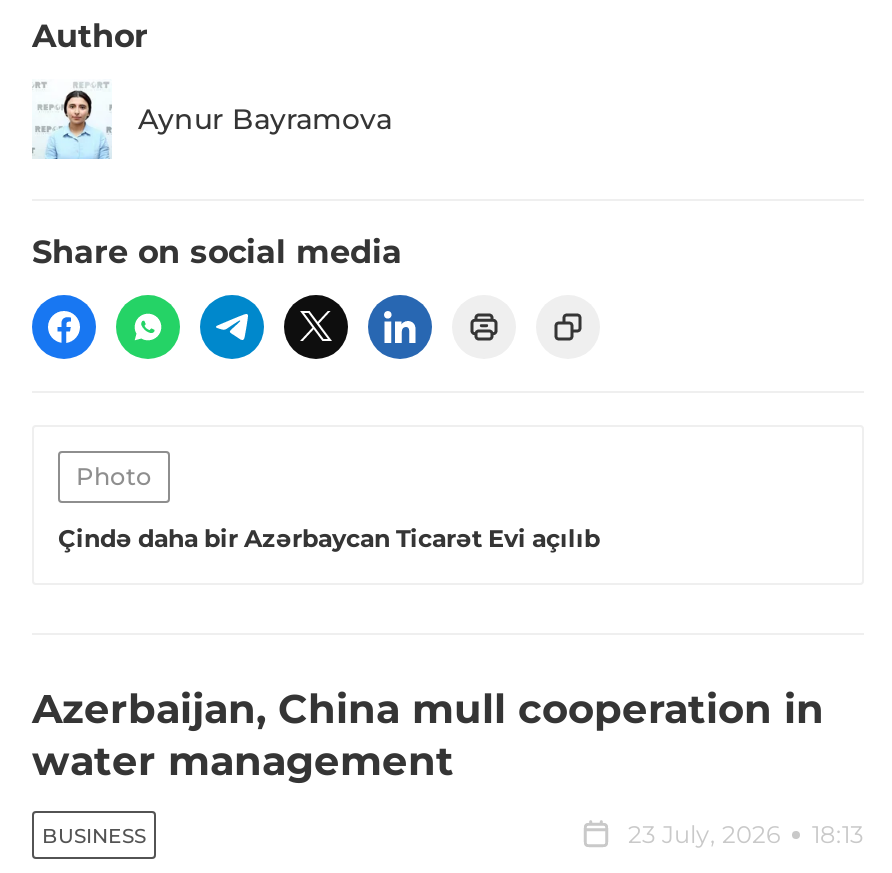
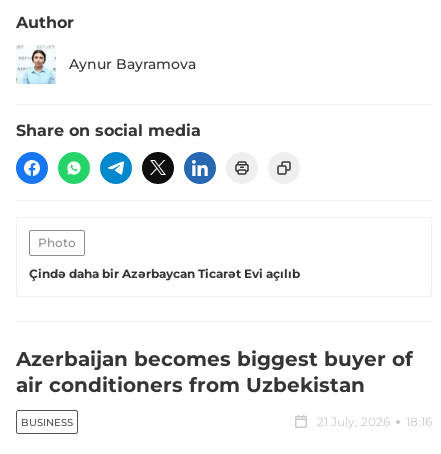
[32,686,824,786] Azerbaijan, China mull cooperation in | water management -> [16,347,413,397] Azerbaijan becomes biggest buyer of | air conditioners from Uzbekistan
[628,820,864,850] 23 July, 2026 | 18:13 -> [317,414,432,429] 21 July, 2026 | 18:16

